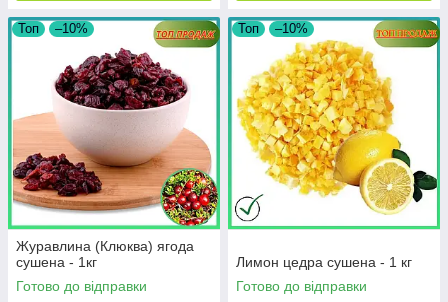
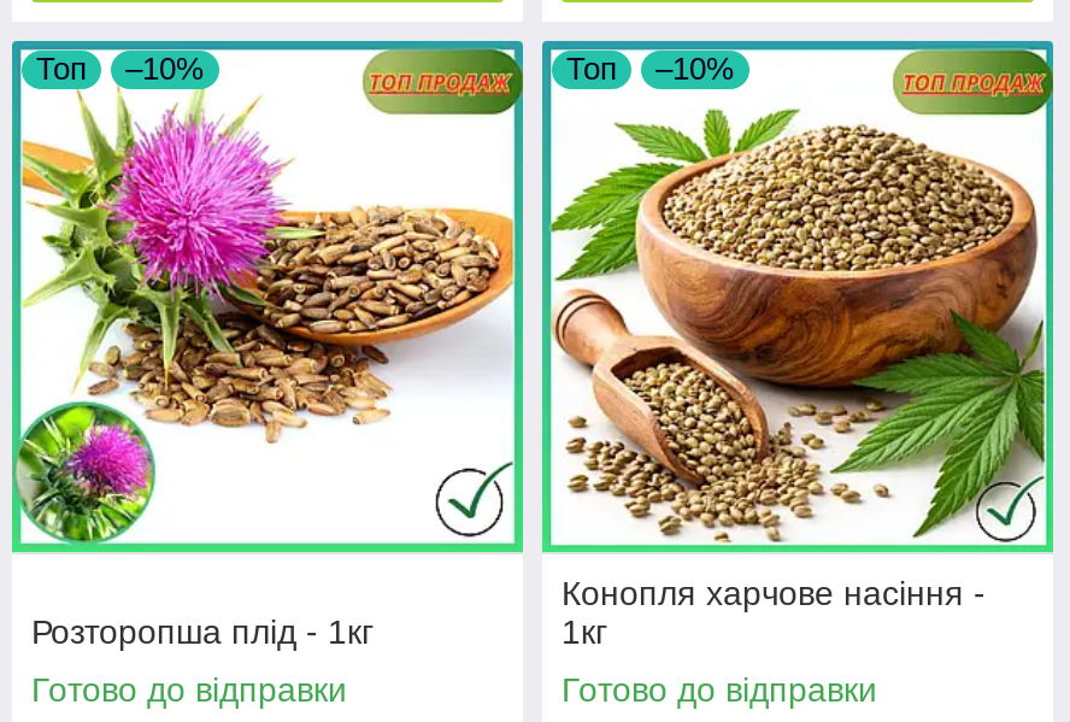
[9,38,219,270] [image] | Журавлина (Клюква) ягода | сушена - 1кг -> [12,89,521,650] [image] | Розторопша плід - 1кг
[231,33,438,270] [image] | Лимон цедра сушена - 1 кг -> [549,94,1048,650] [image] | Конопля харчове насіння - | 1кг

